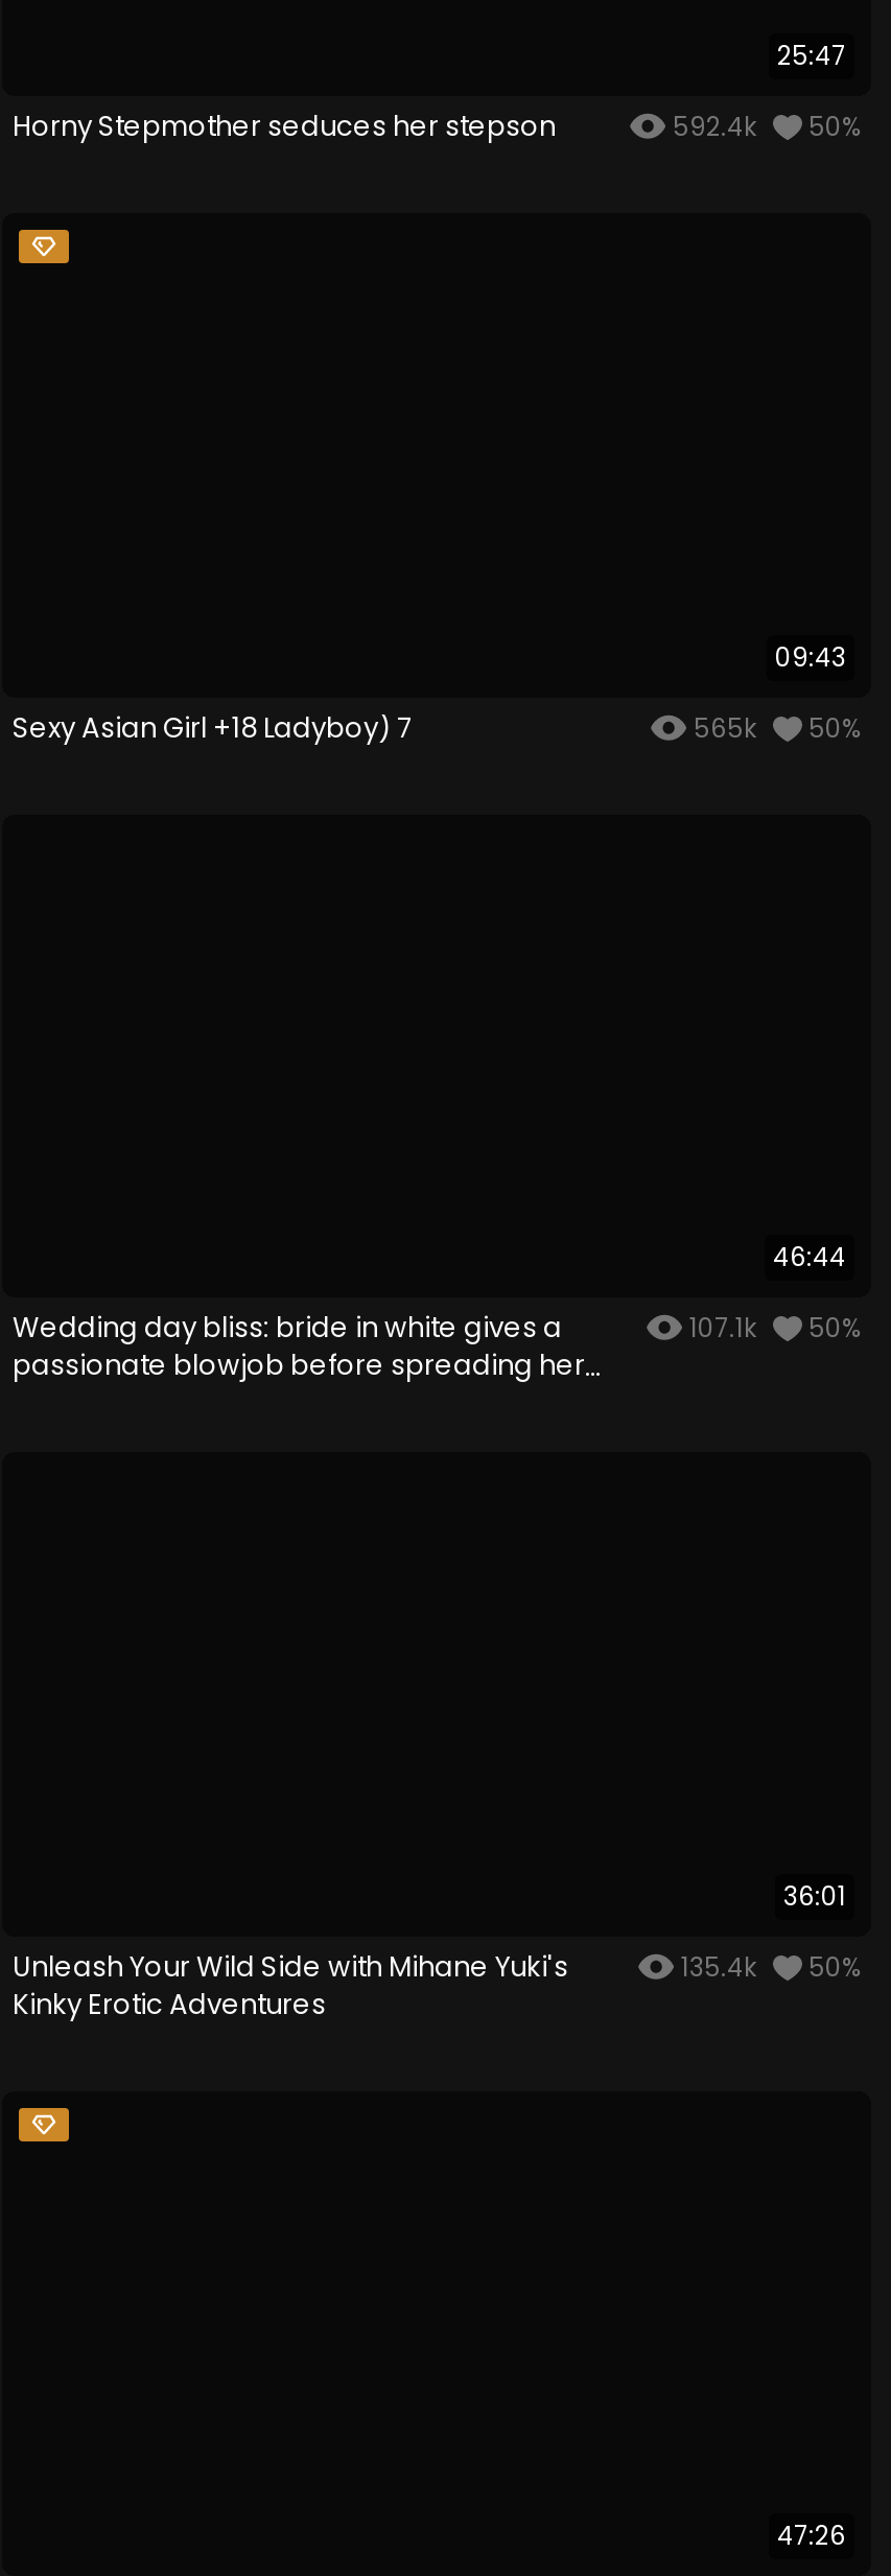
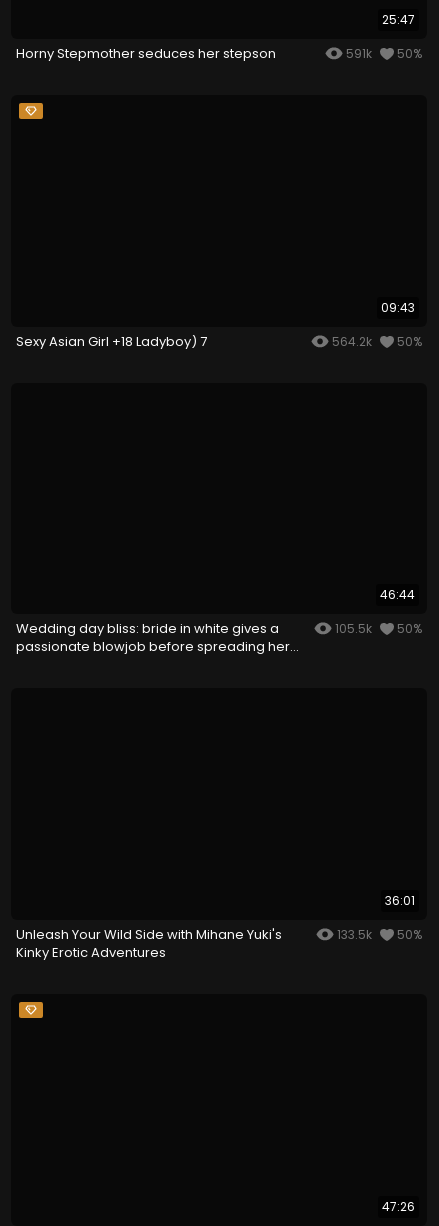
[666,108,861,143] 592.4k 50% -> [343,45,422,62] 591k 50%
[687,709,861,745] 565k 50% -> [329,332,422,349] 564.2k 50%
[683,1311,861,1346] 107.1k 50% -> [332,620,422,637] 105.5k 50%
[675,1950,861,1985] 135.4k 50% -> [334,926,422,943] 133.5k 50%

